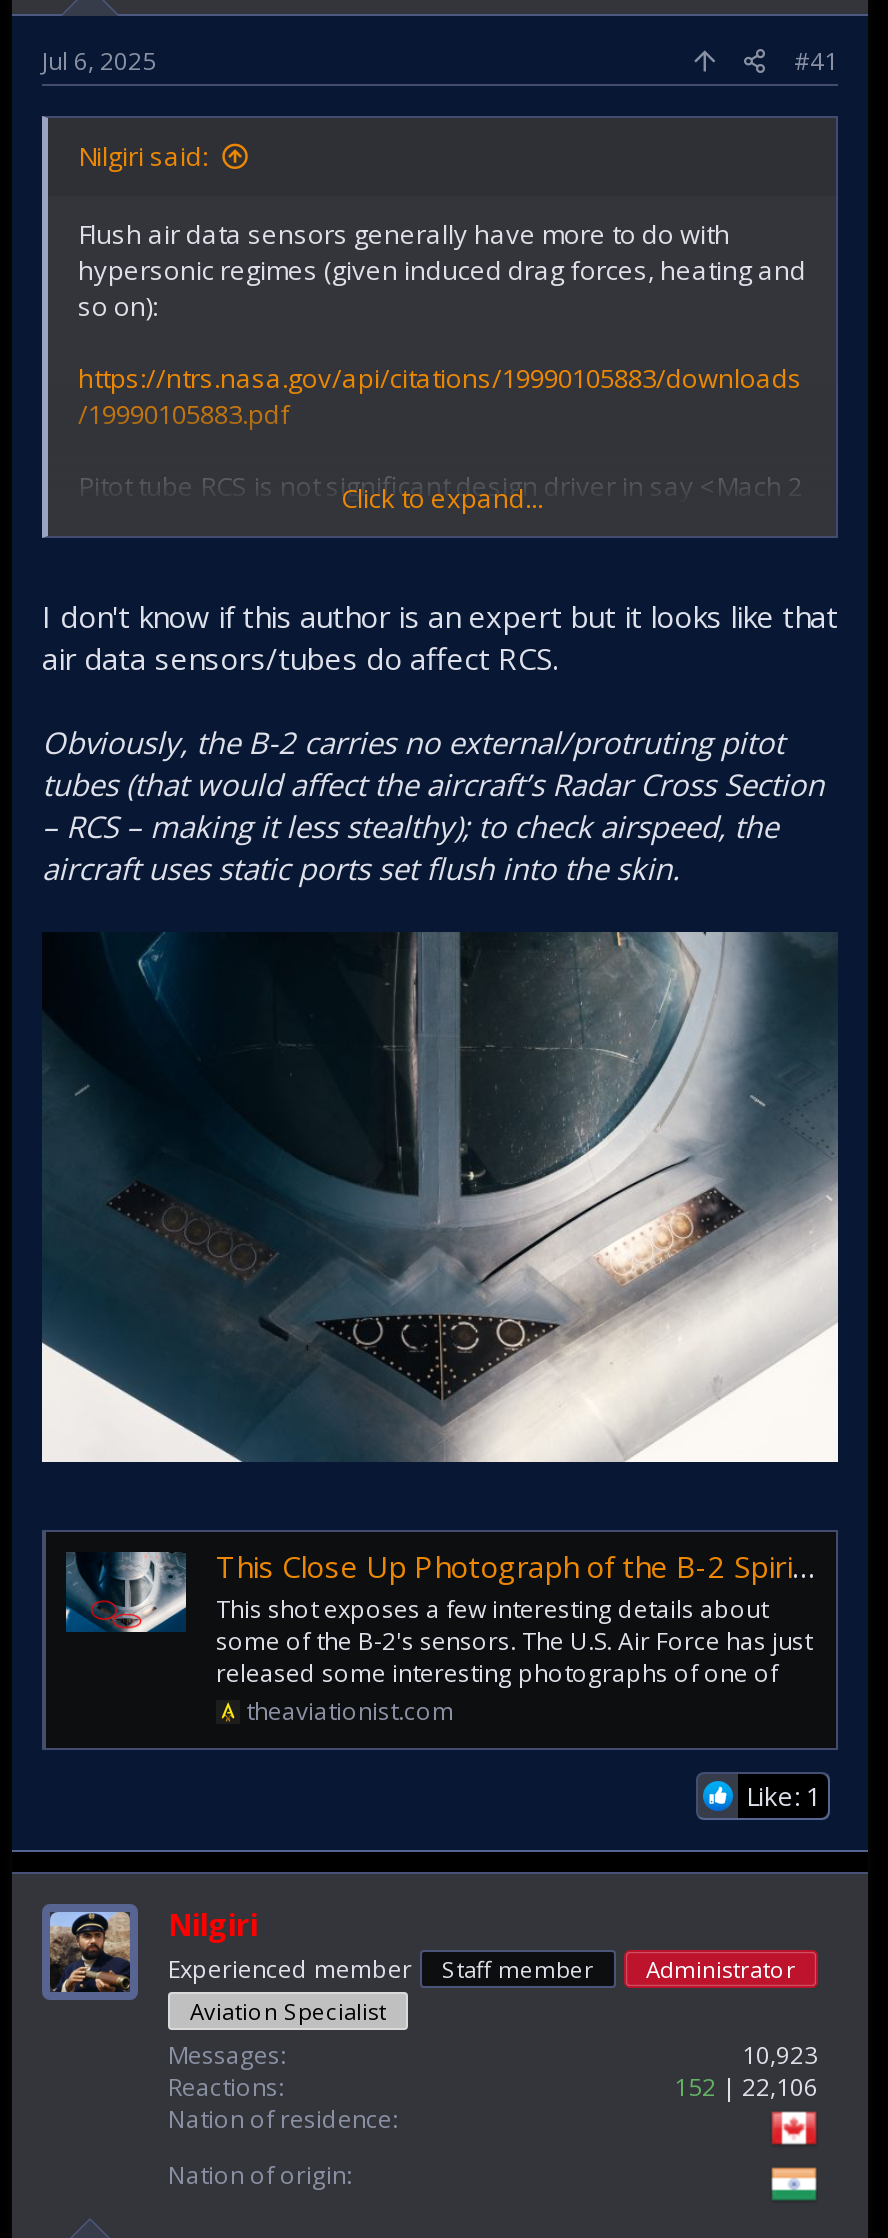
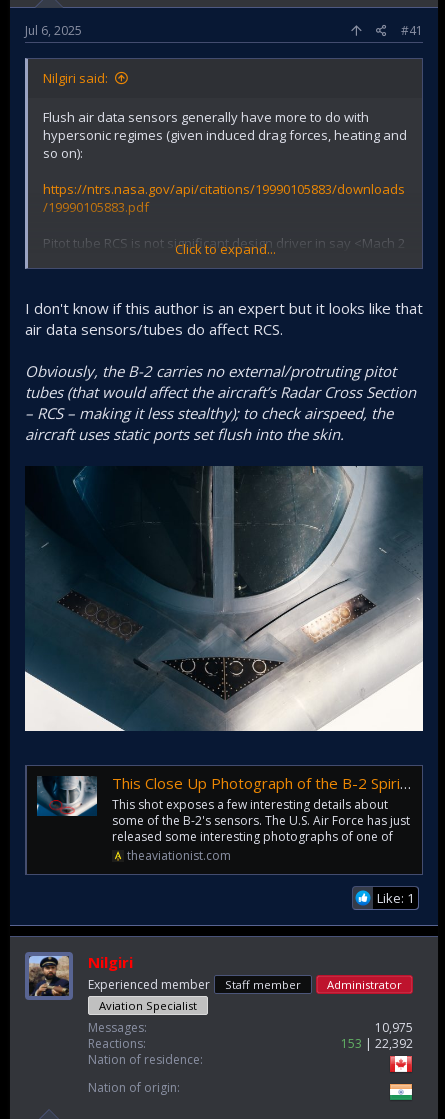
[742,2039,818,2073] 10,923 -> [375,1019,413,1036] 10,975
[674,2071,716,2105] 152 -> [341,1035,362,1052] 153
[742,2071,818,2105] 22,106 -> [375,1035,413,1052] 22,392

